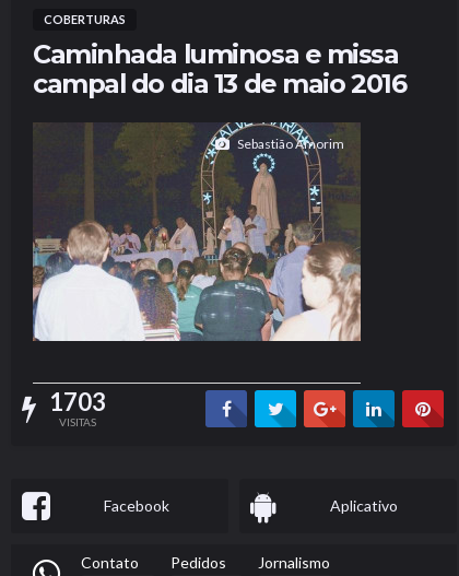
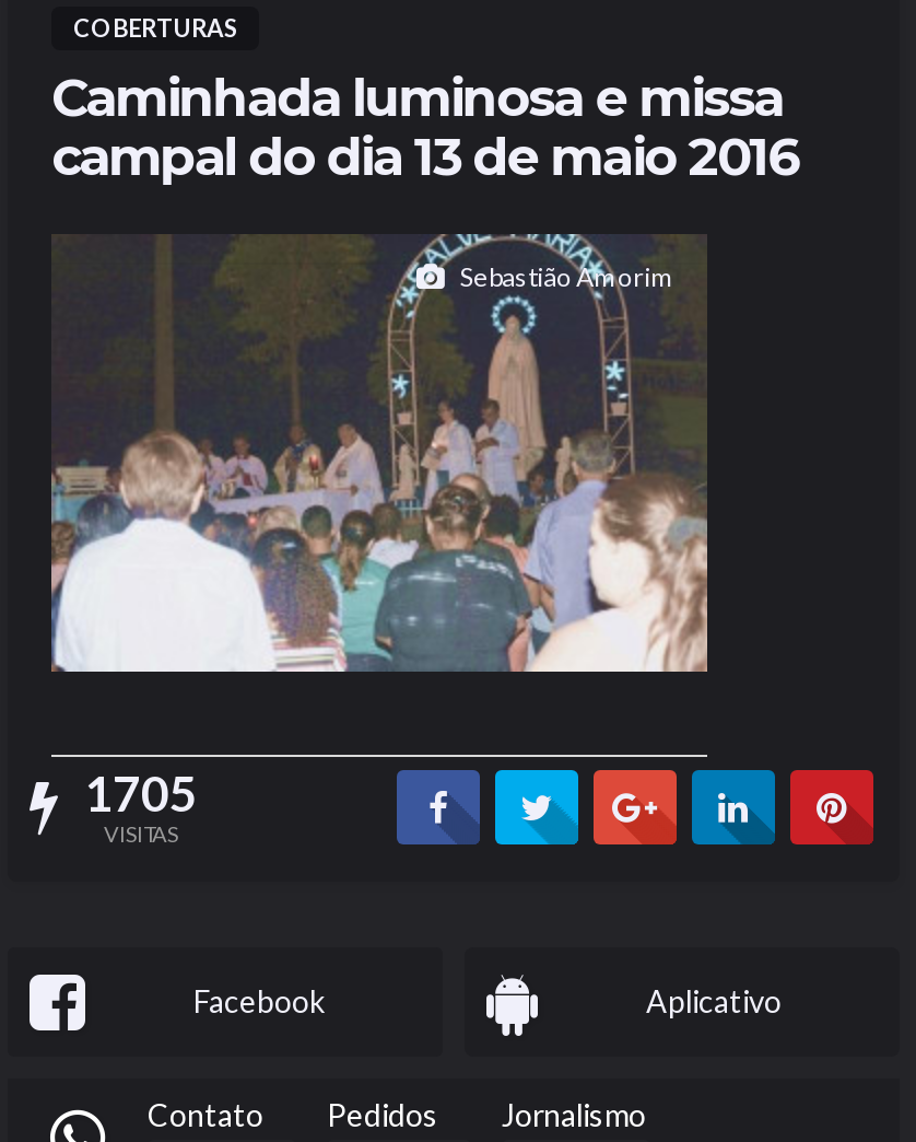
[49,387,106,416] 1703 -> [84,764,198,823] 1705

